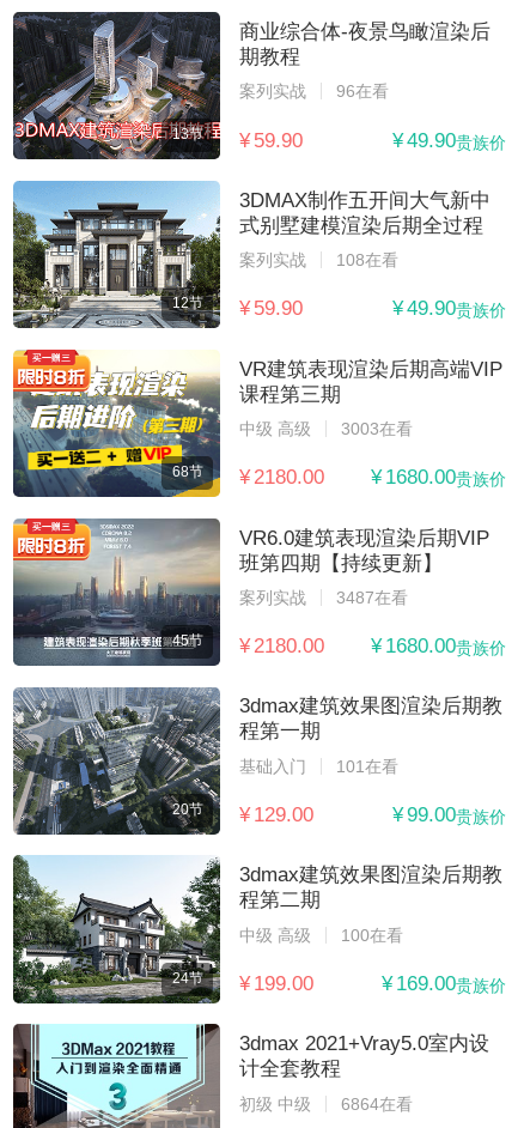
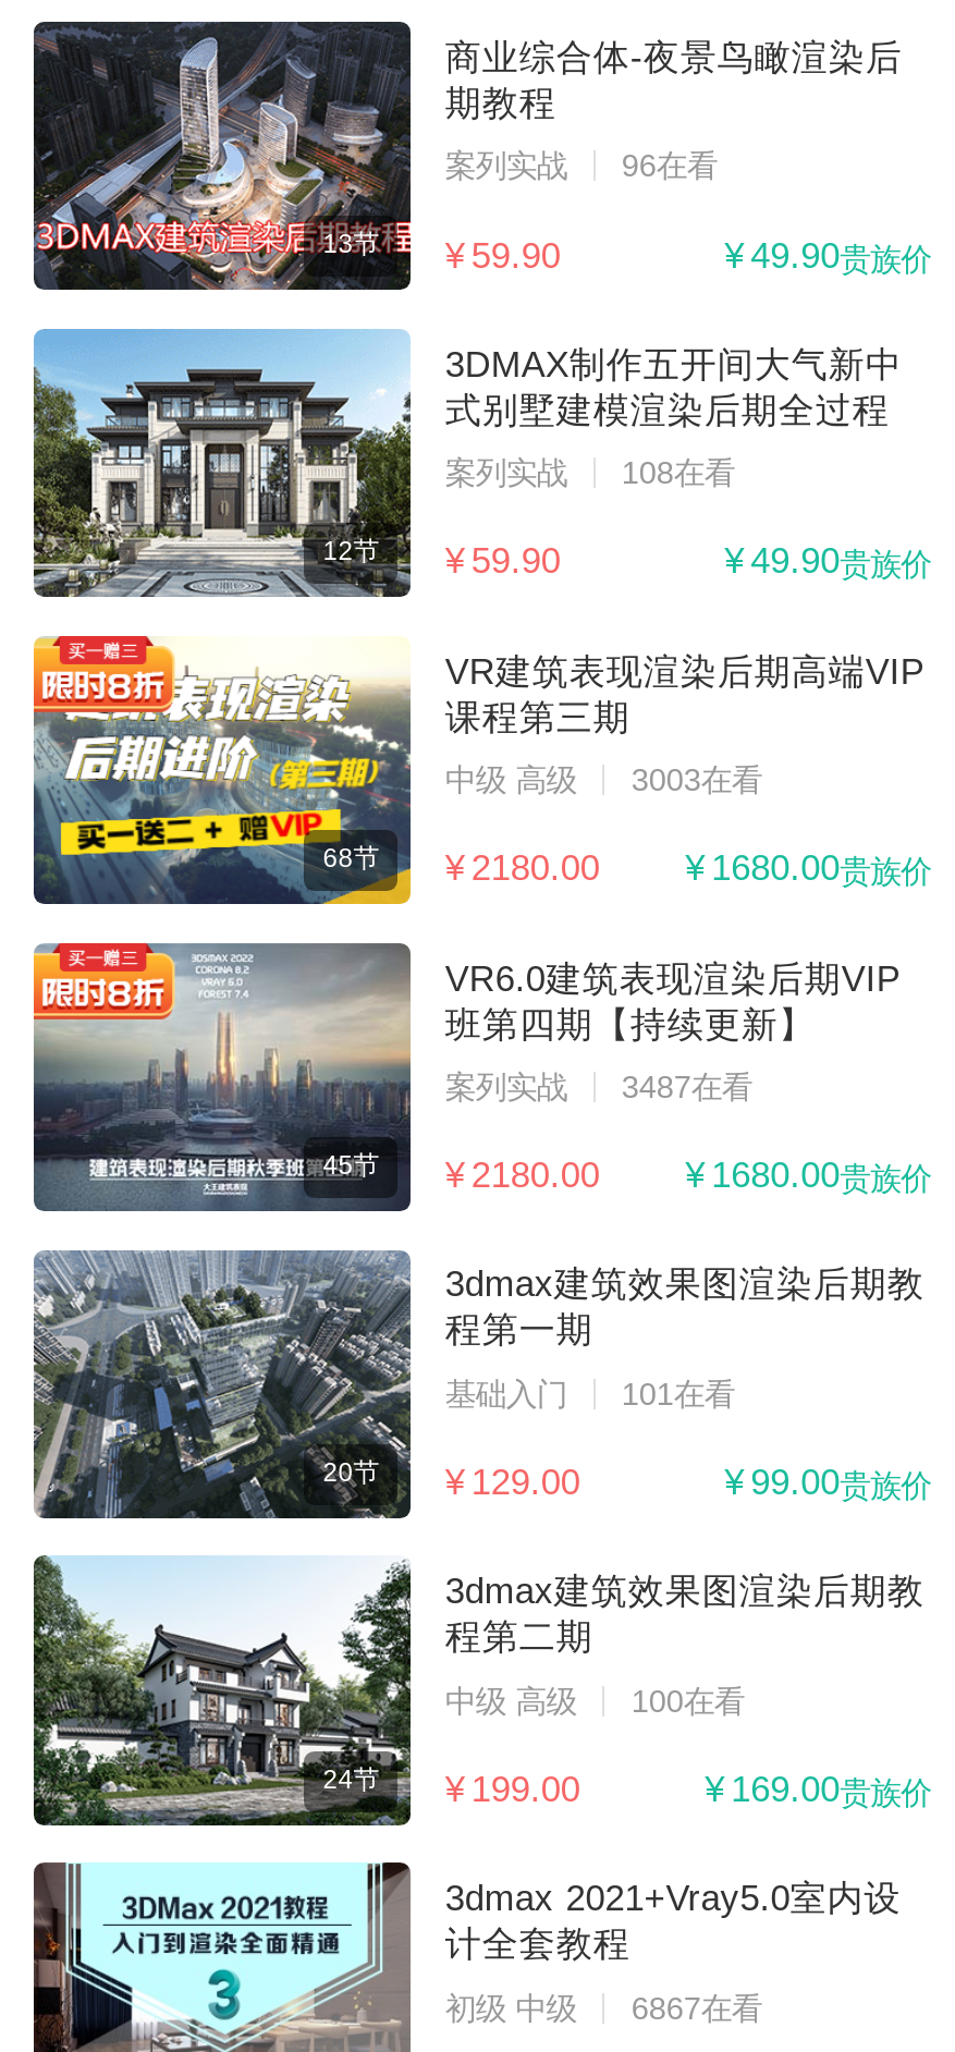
[239,1095,413,1114] 初级 中级 6864在看 -> [445,1991,762,2026] 初级 中级 6867在看

